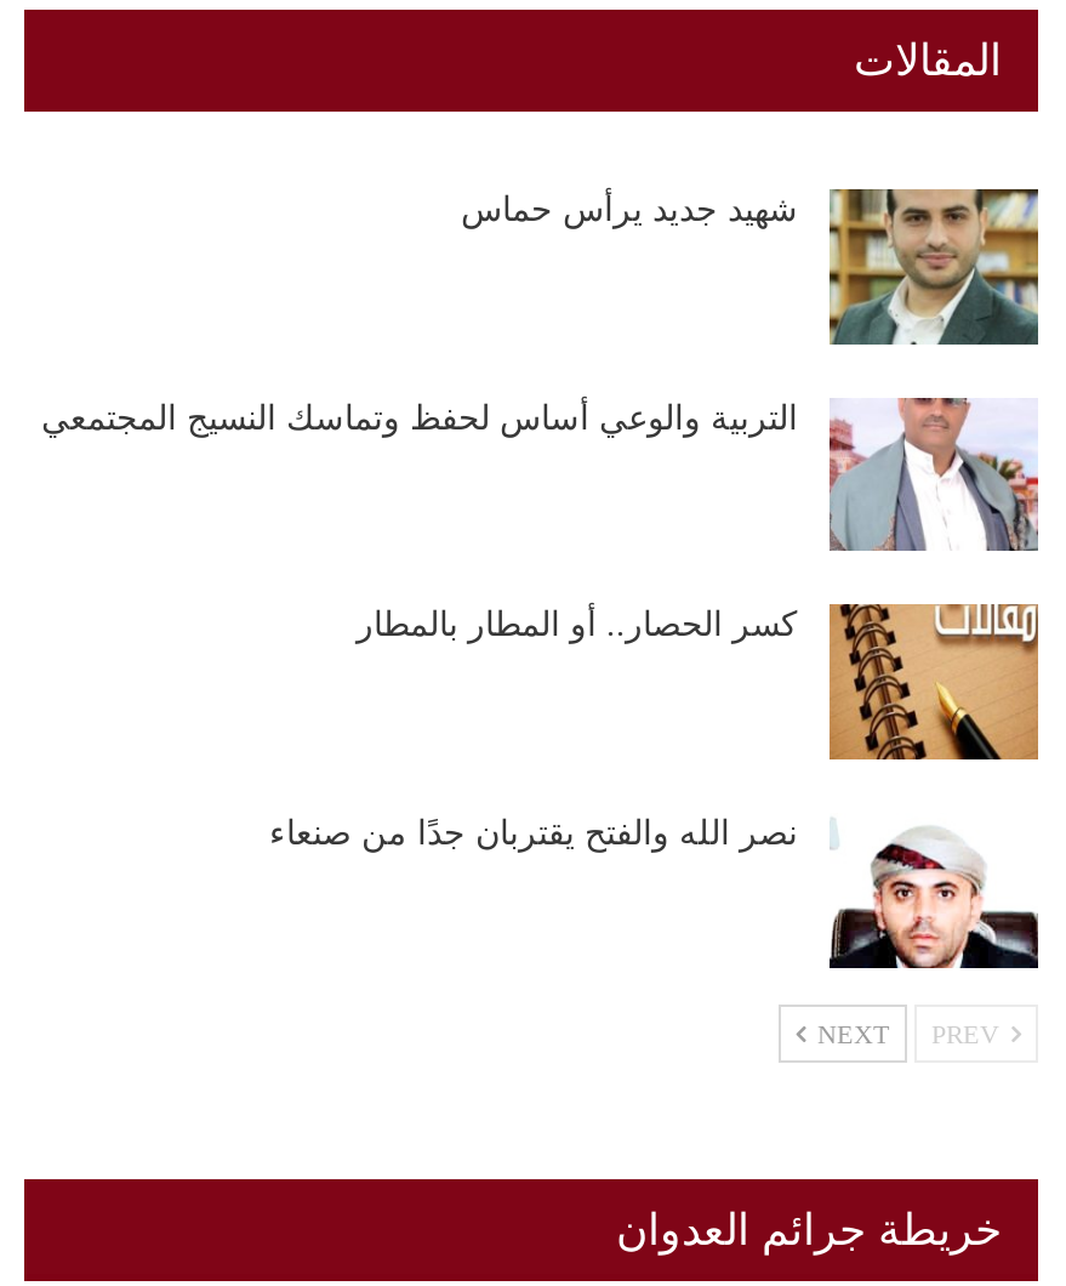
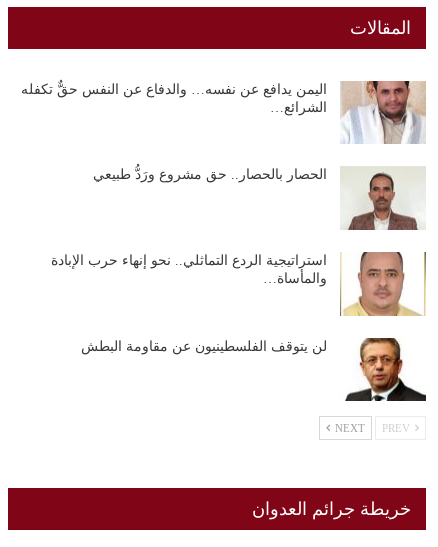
[461,188,1041,348] [image] | شهيد جديد يرأس حماس -> [21,80,426,145] [image] | اليمن يدافع عن نفسه… والدفاع عن النفس حقٌّ تكفله | الشرائع…
[41,397,1041,552] [image] | التربية والوعي أساس لحفظ وتماسك النسيج المجتمعي -> [93,167,425,231] [image] | الحصار بالحصار.. حق مشروع ورَدُّ طبيعي
[357,601,1038,763] [image] | كسر الحصار.. أو المطار بالمطار -> [51,251,425,316] [image] | استراتيجية الردع التماثلي.. نحو إنهاء حرب الإبادة | والمأساة…
[269,814,1041,972] [image] | نصر الله والفتح يقتربان جدًا من صنعاء -> [81,337,426,402] [image] | لن يتوقف الفلسطينيون عن مقاومة البطش

